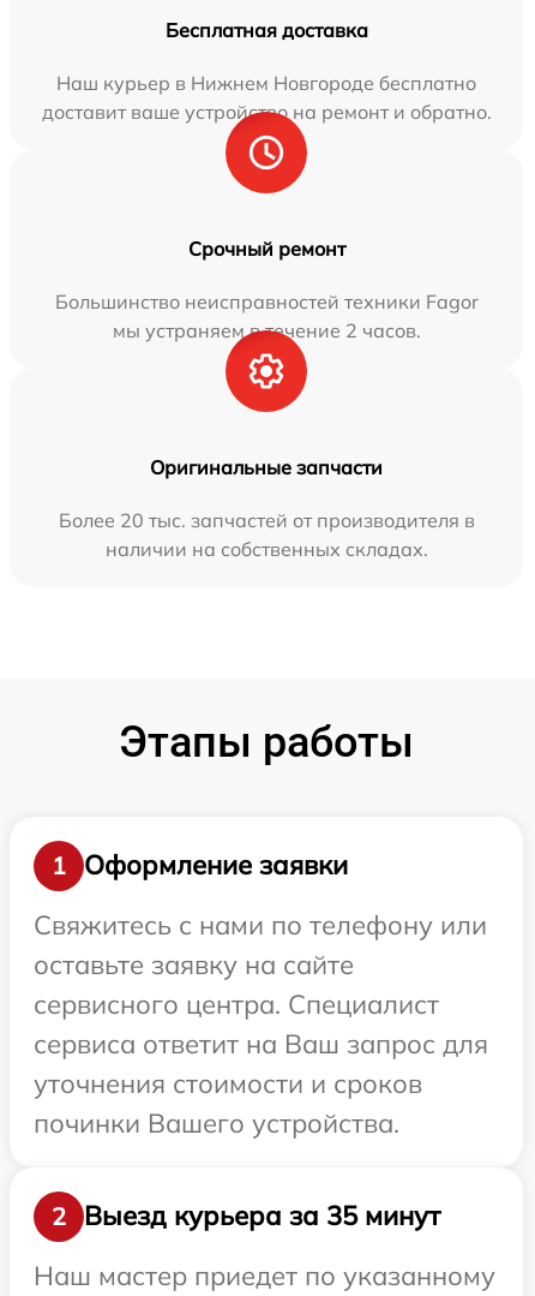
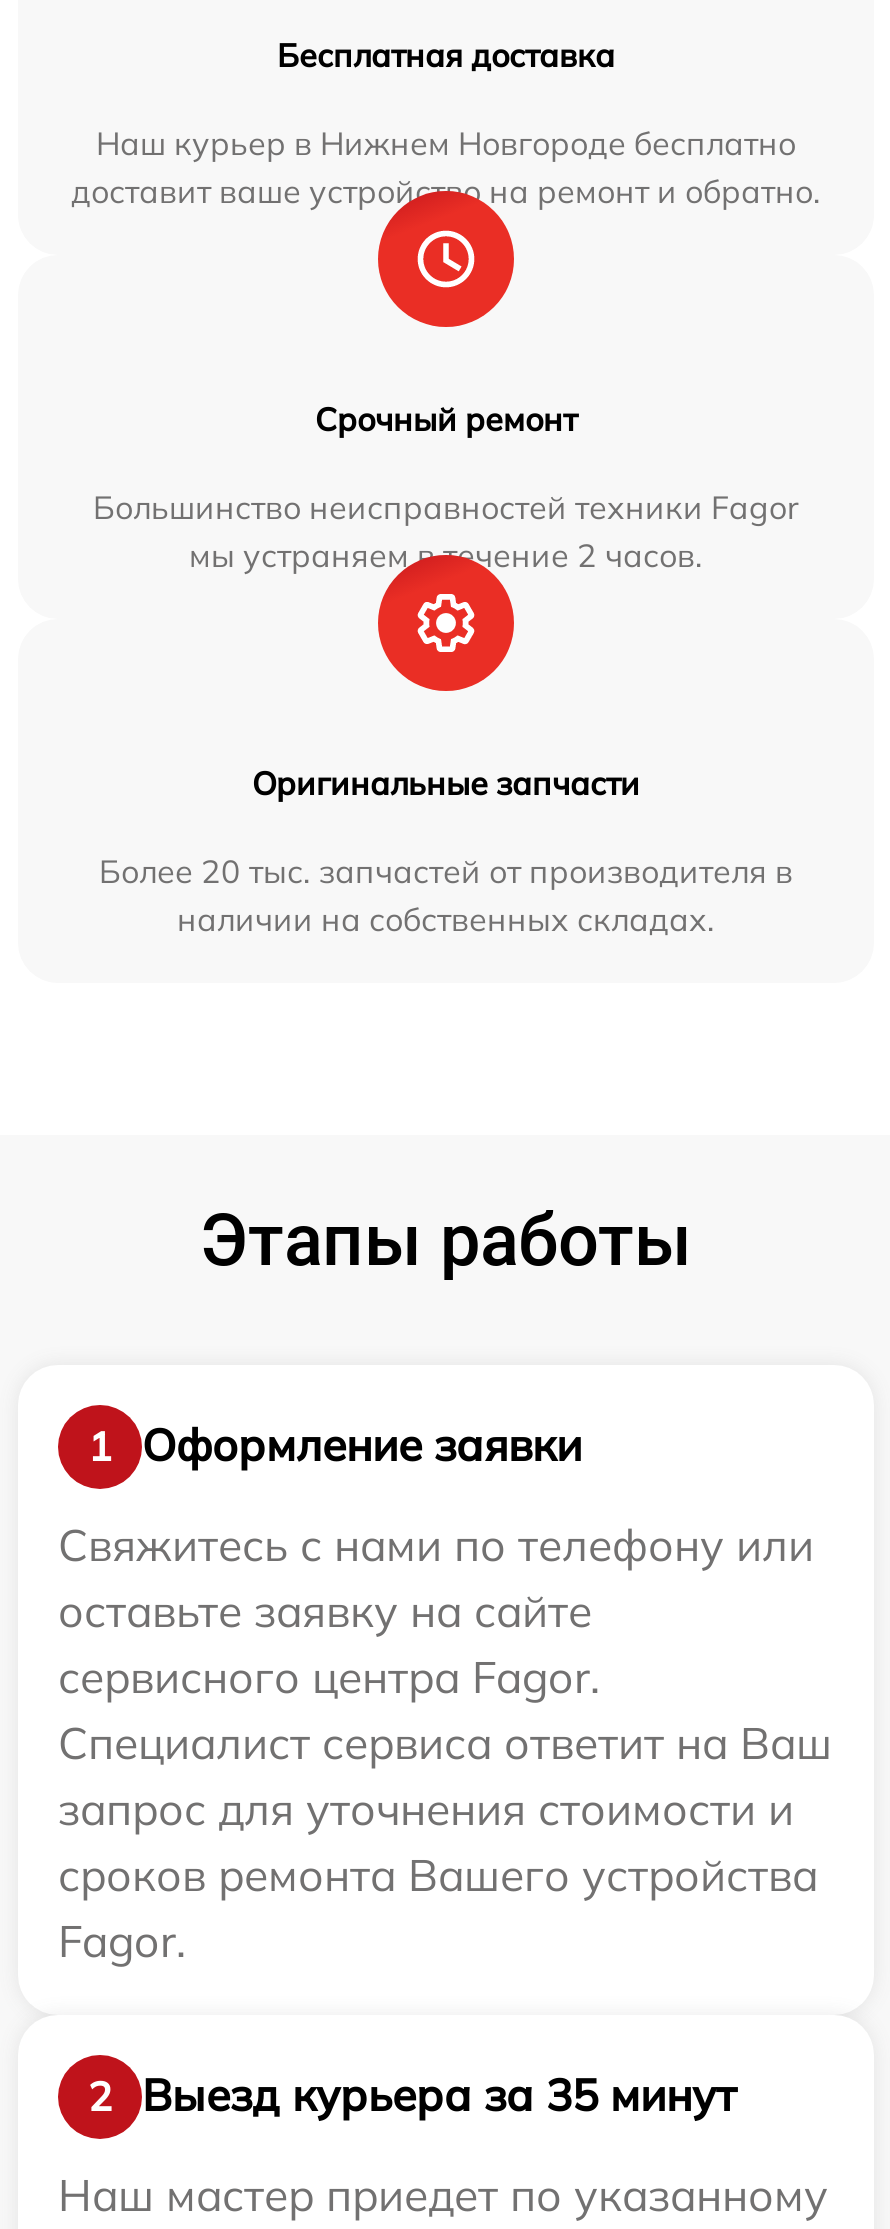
[34,987,488,1139] сервисного центра. Специалист | сервиса ответит на Ваш запрос для | уточнения стоимости и сроков | починки Вашего устройства. -> [58,1648,832,1968] сервисного центра Fagor. | Специалист сервиса ответит на Ваш | запрос для уточнения стоимости и | сроков ремонта Вашего устройства | Fagor.

